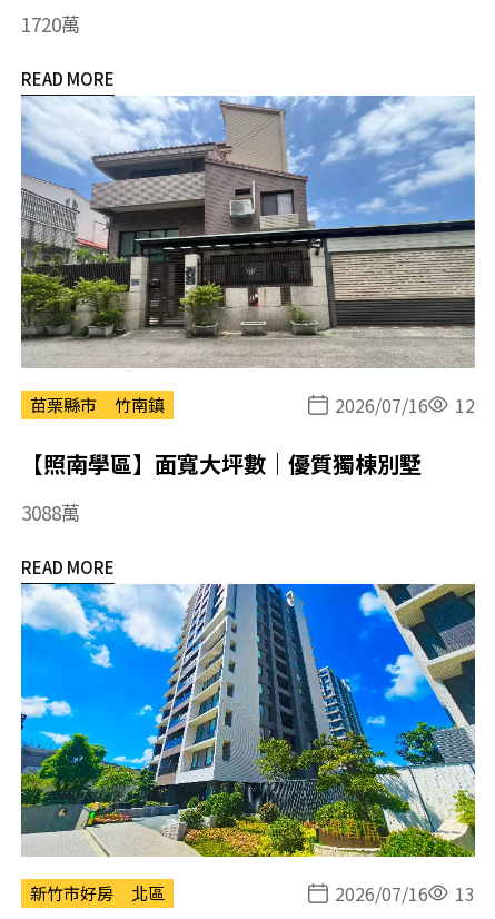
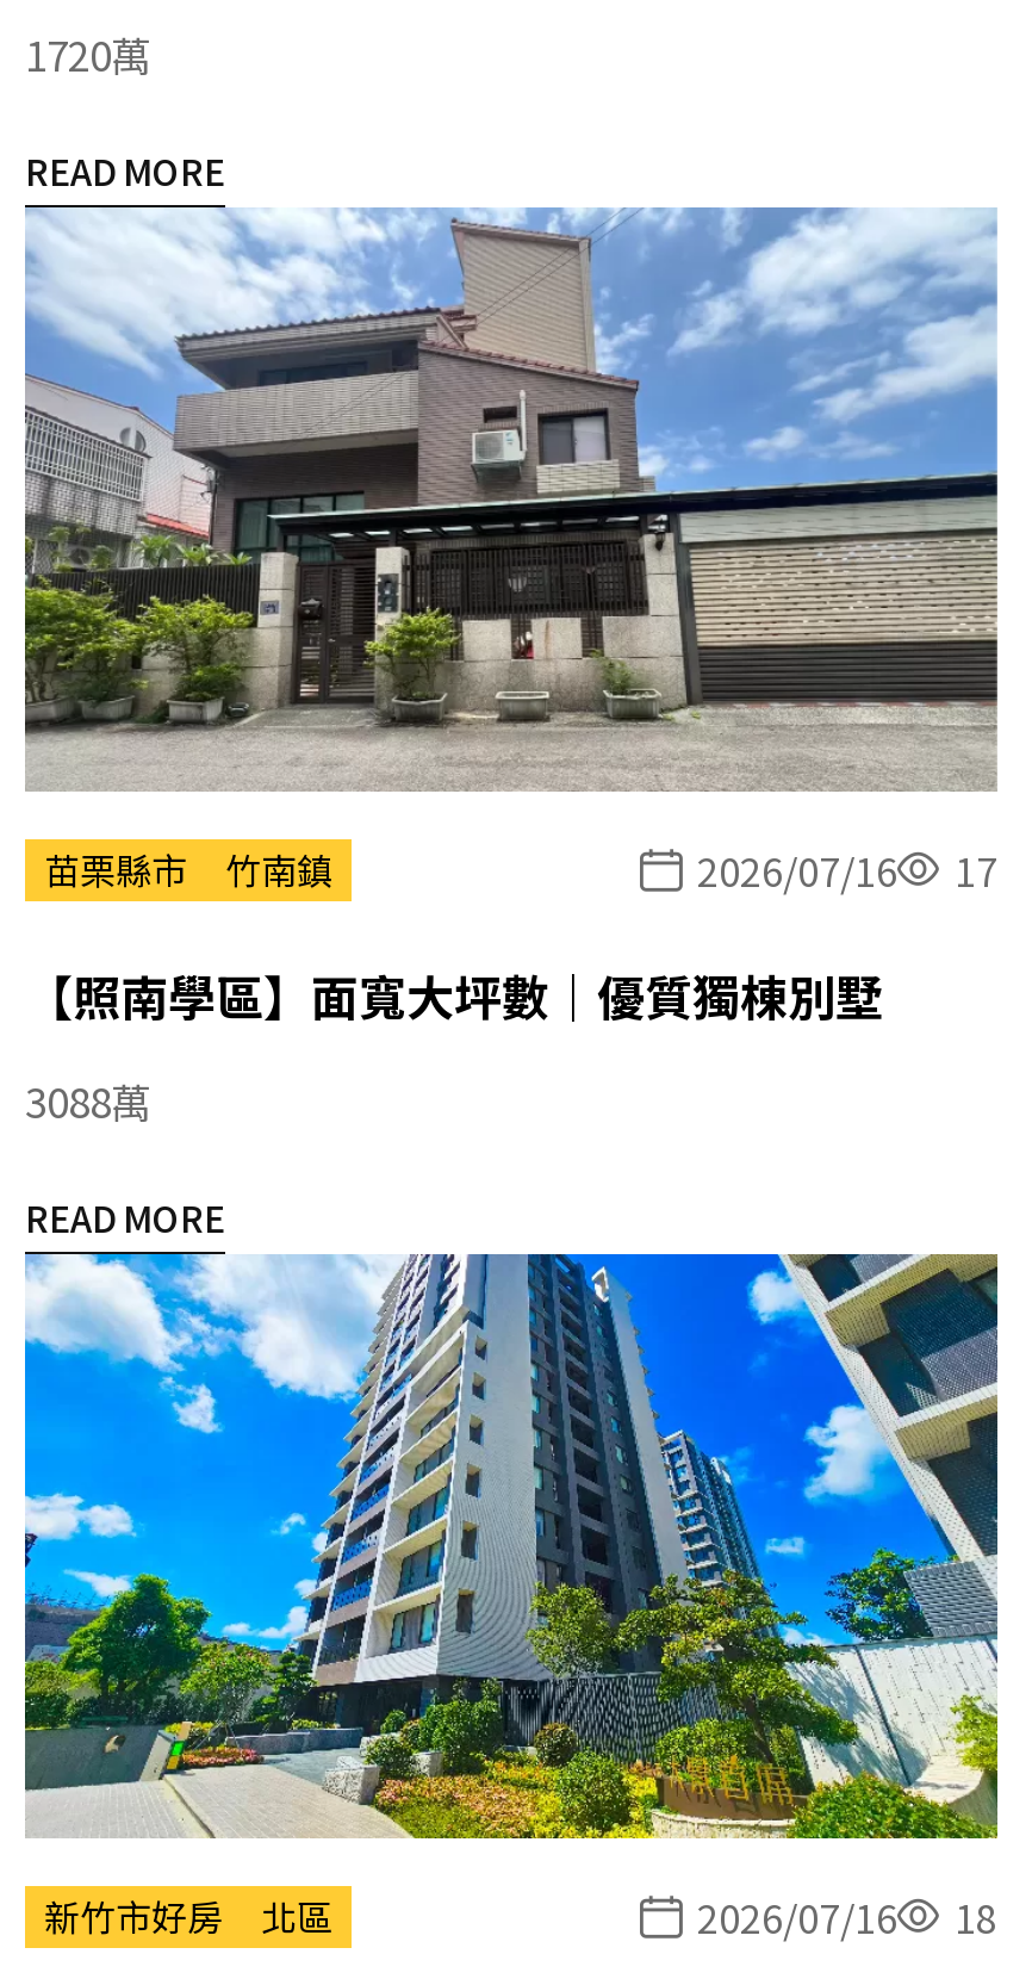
[335,391,475,418] 2026/07/16 12 -> [697,841,997,898] 2026/07/16 17
[335,880,475,906] 2026/07/16 13 -> [697,1887,997,1945] 2026/07/16 18

